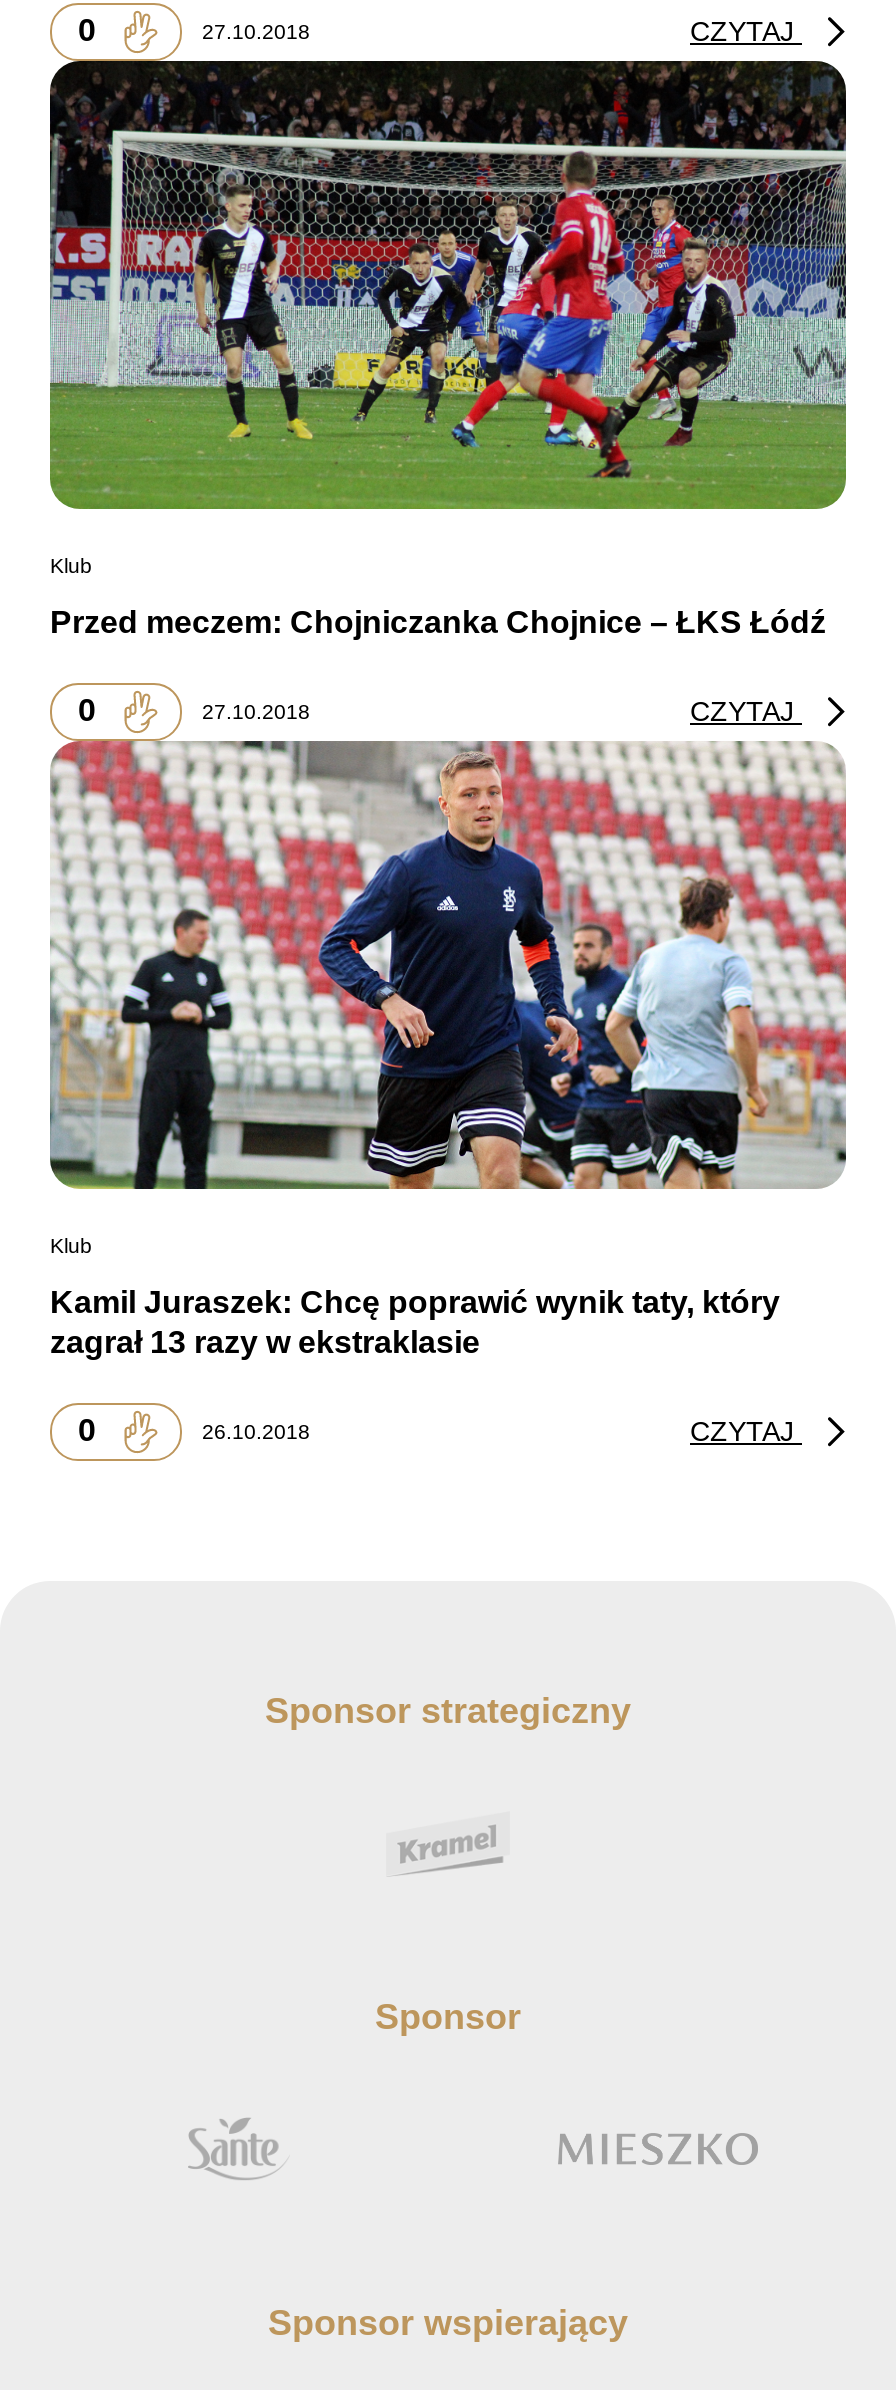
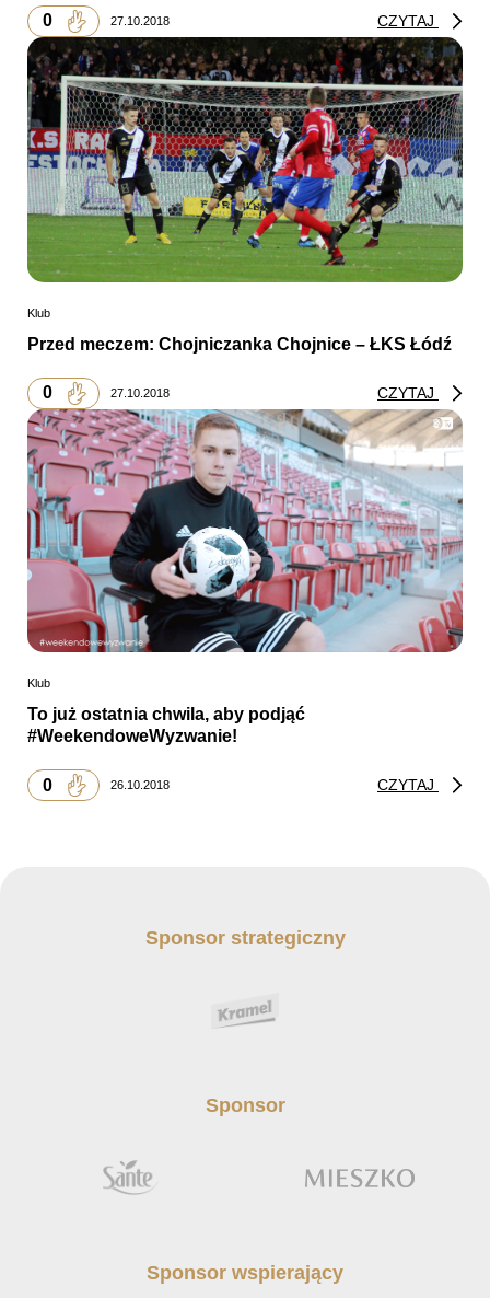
[48,739,848,1191] [image] -> [26,408,463,653] [image]
[50,1284,780,1358] Kamil Juraszek: Chcę poprawić wynik taty, który | zagrał 13 razy w ekstraklasie -> [27,705,305,745] To już ostatnia chwila, aby podjąć | #WeekendoweWyzwanie!

